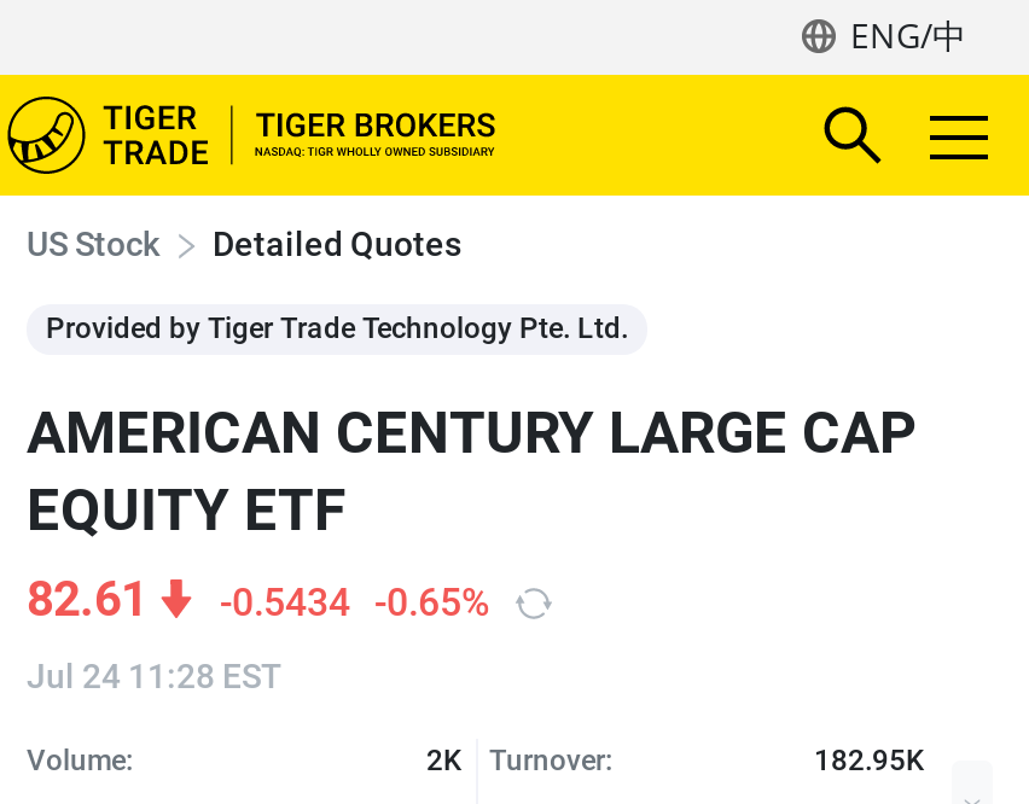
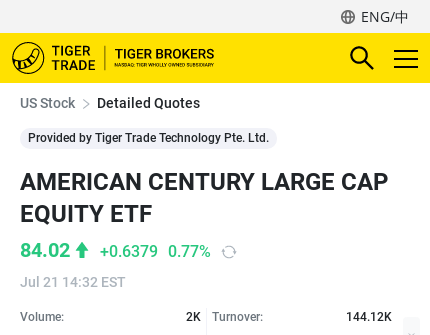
[27,571,147,628] 82.61 -> [20,238,70,262] 84.02
[220,580,490,626] -0.5434 -0.65% -> [100,242,211,261] +0.6379 0.77%
[27,657,283,696] Jul 24 11:28 EST -> [20,274,126,290] Jul 21 14:32 EST
[814,744,925,778] 182.95K -> [346,310,392,324] 144.12K

